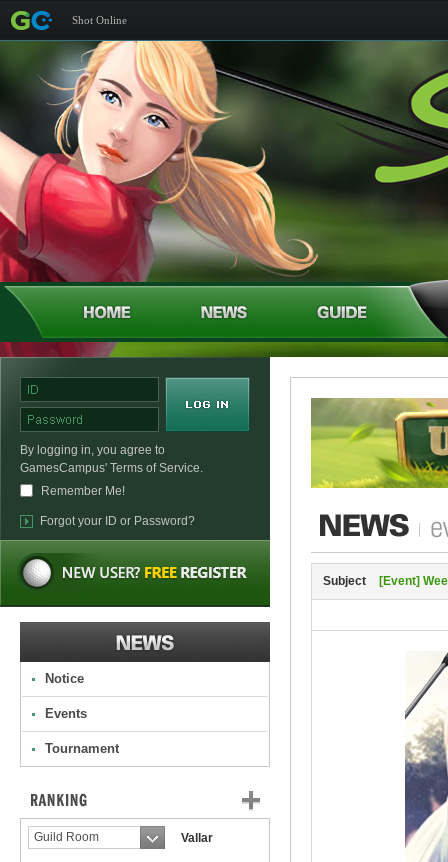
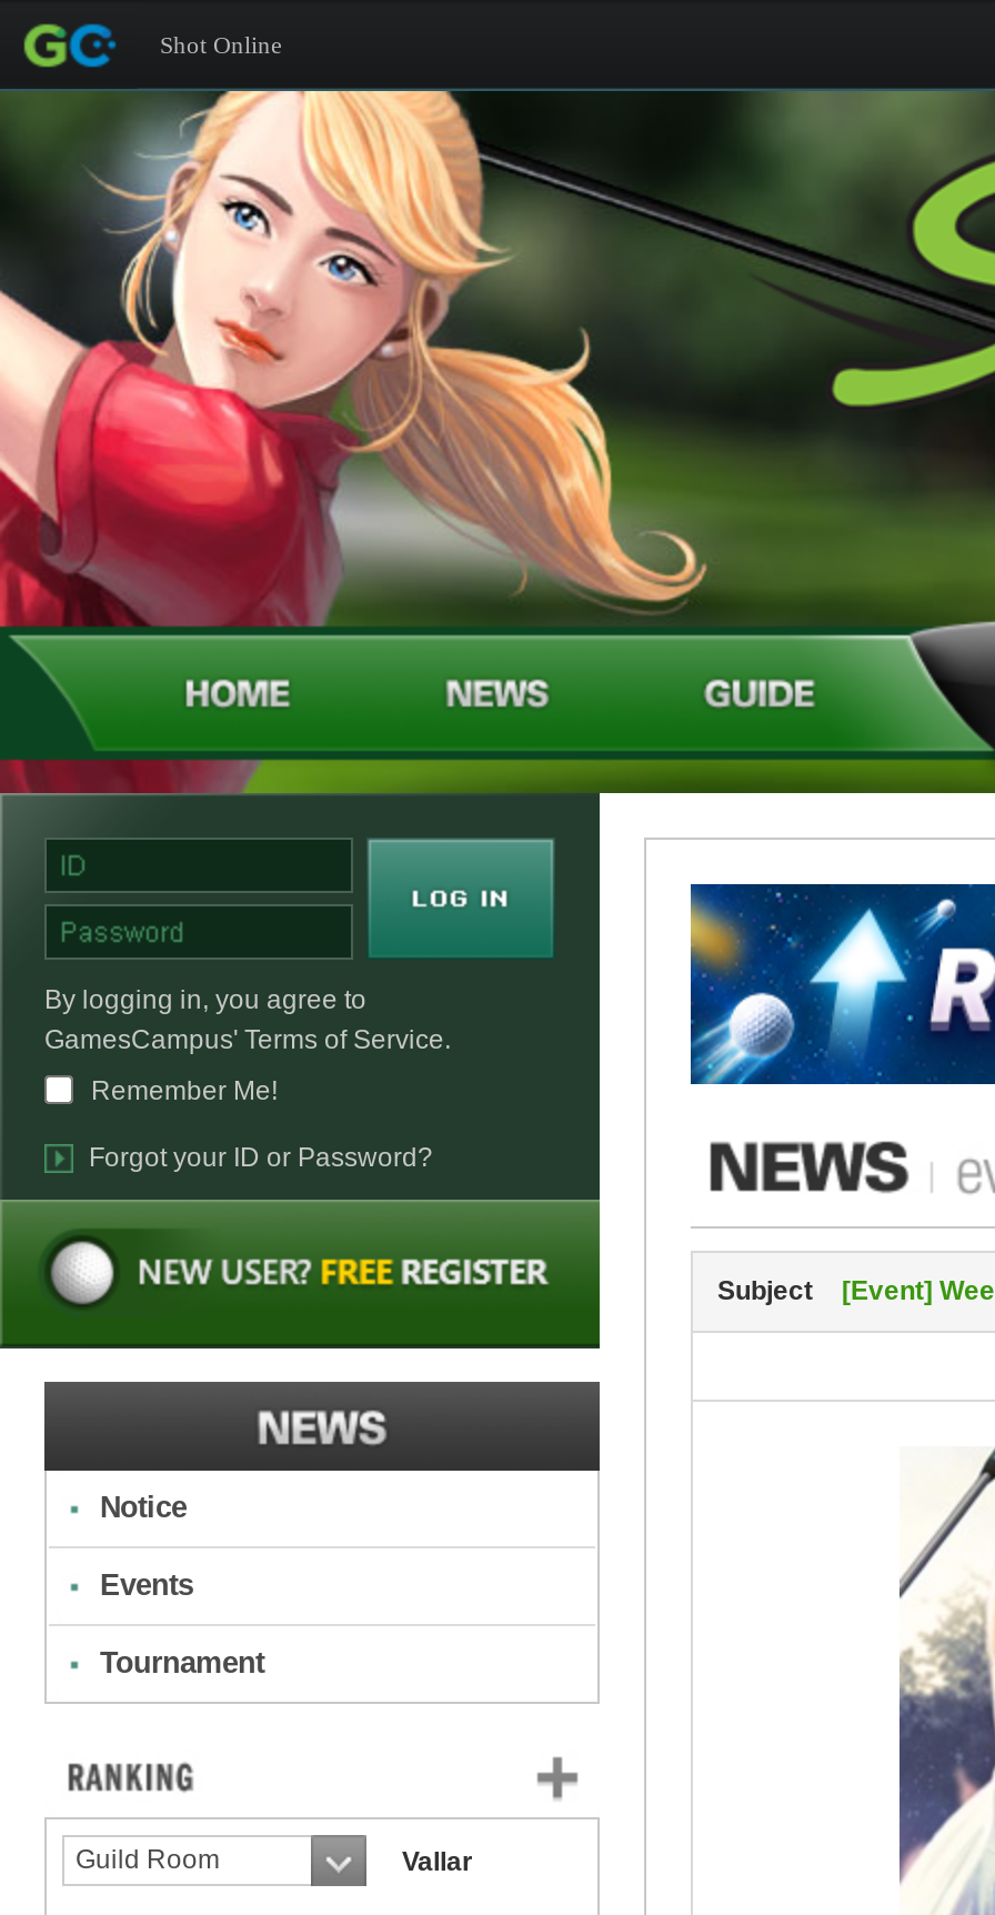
[310,397,445,489] [image] -> [689,882,988,1086] [image]

